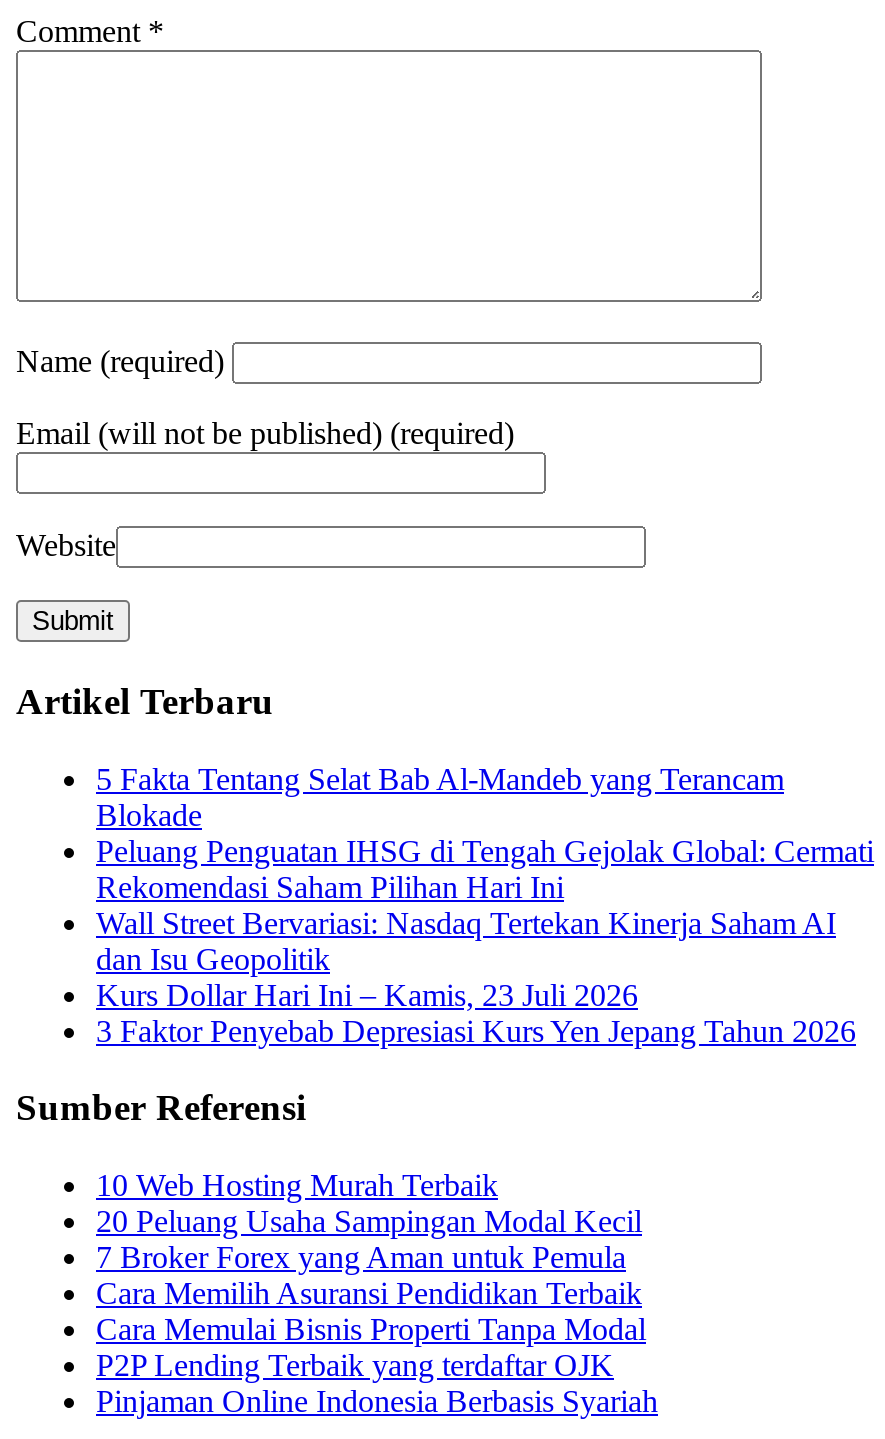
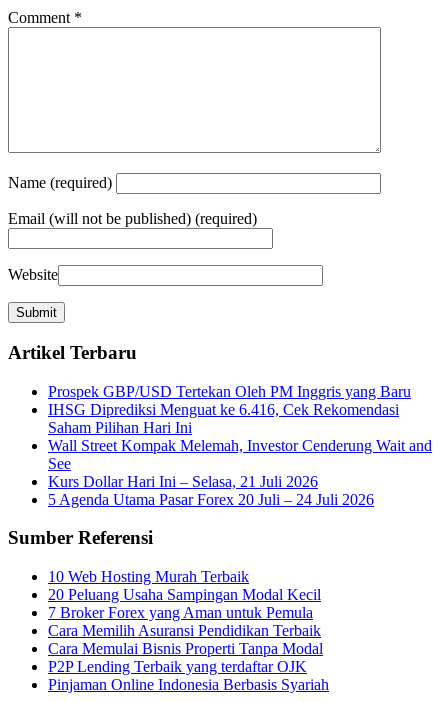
[96,762,874,1048] 5 Fakta Tentang Selat Bab Al-Mandeb yang Terancam | Blokade | Peluang Penguatan IHSG di Tengah Gejolak Global: Cermati | Rekomendasi Saham Pilihan Hari Ini | Wall Street Bervariasi: Nasdaq Tertekan Kinerja Saham AI | dan Isu Geopolitik | Kurs Dollar Hari Ini – Kamis, 23 Juli 2026 | 3 Faktor Penyebab Depresiasi Kurs Yen Jepang Tahun 2026 -> [48,383,432,508] Prospek GBP/USD Tertekan Oleh PM Inggris yang Baru | IHSG Diprediksi Menguat ke 6.416, Cek Rekomendasi | Saham Pilihan Hari Ini | Wall Street Kompak Melemah, Investor Cenderung Wait and | See | Kurs Dollar Hari Ini – Selasa, 21 Juli 2026 | 5 Agenda Utama Pasar Forex 20 Juli – 24 Juli 2026

